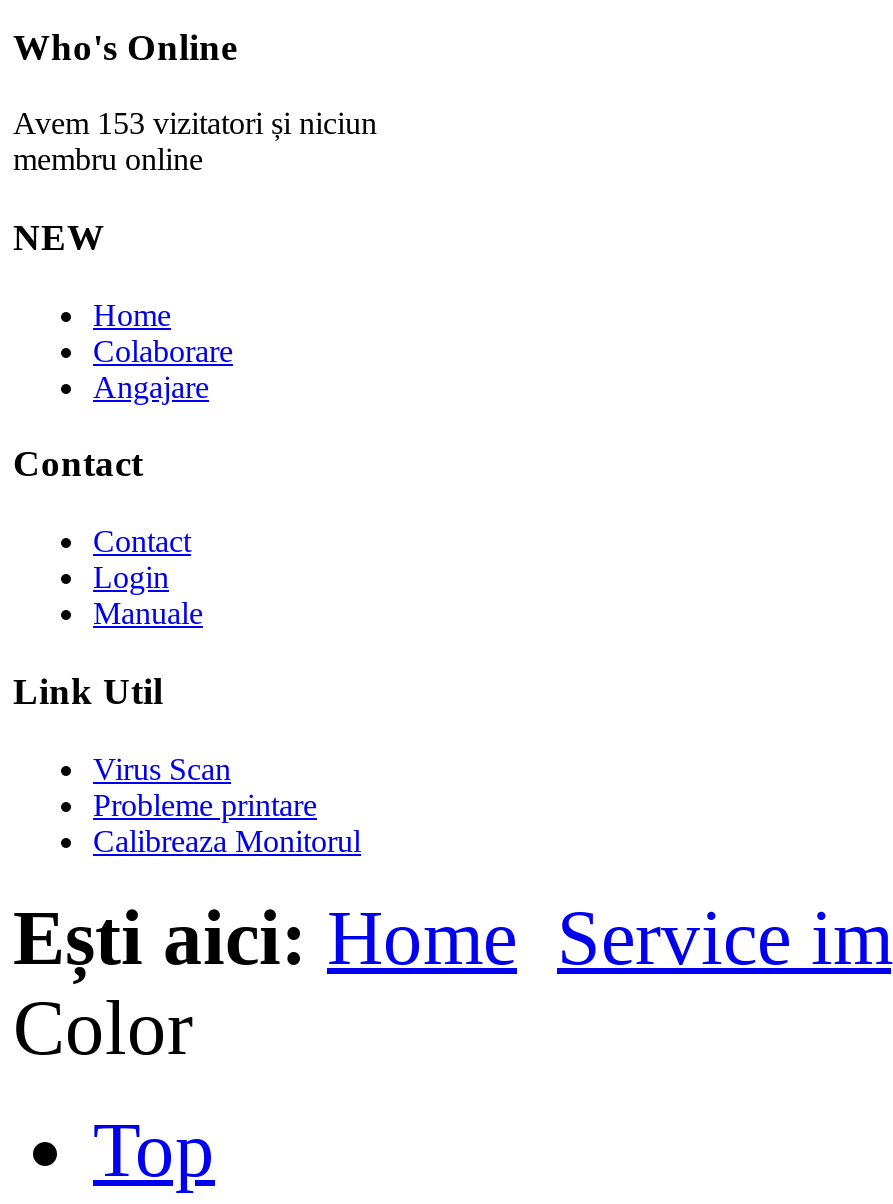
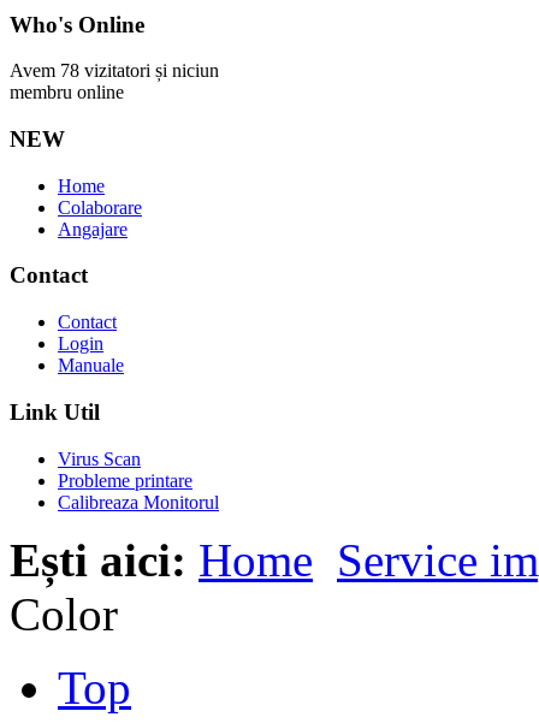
[13,107,377,141] Avem 153 vizitatori și niciun -> [10,61,219,81] Avem 78 vizitatori și niciun

